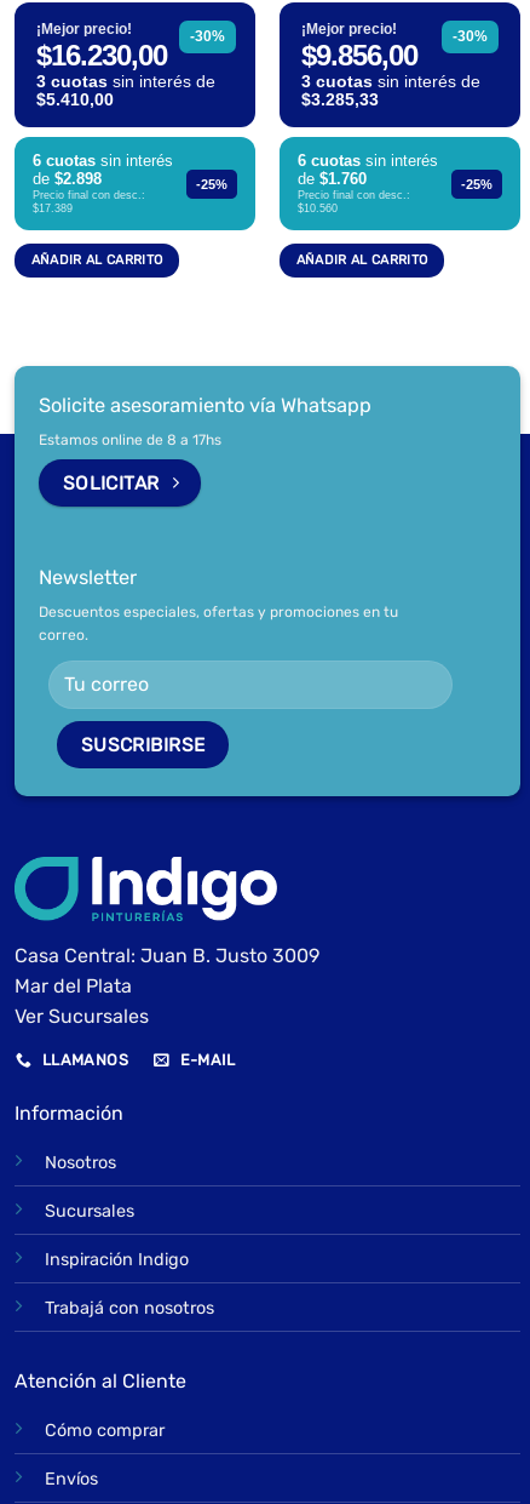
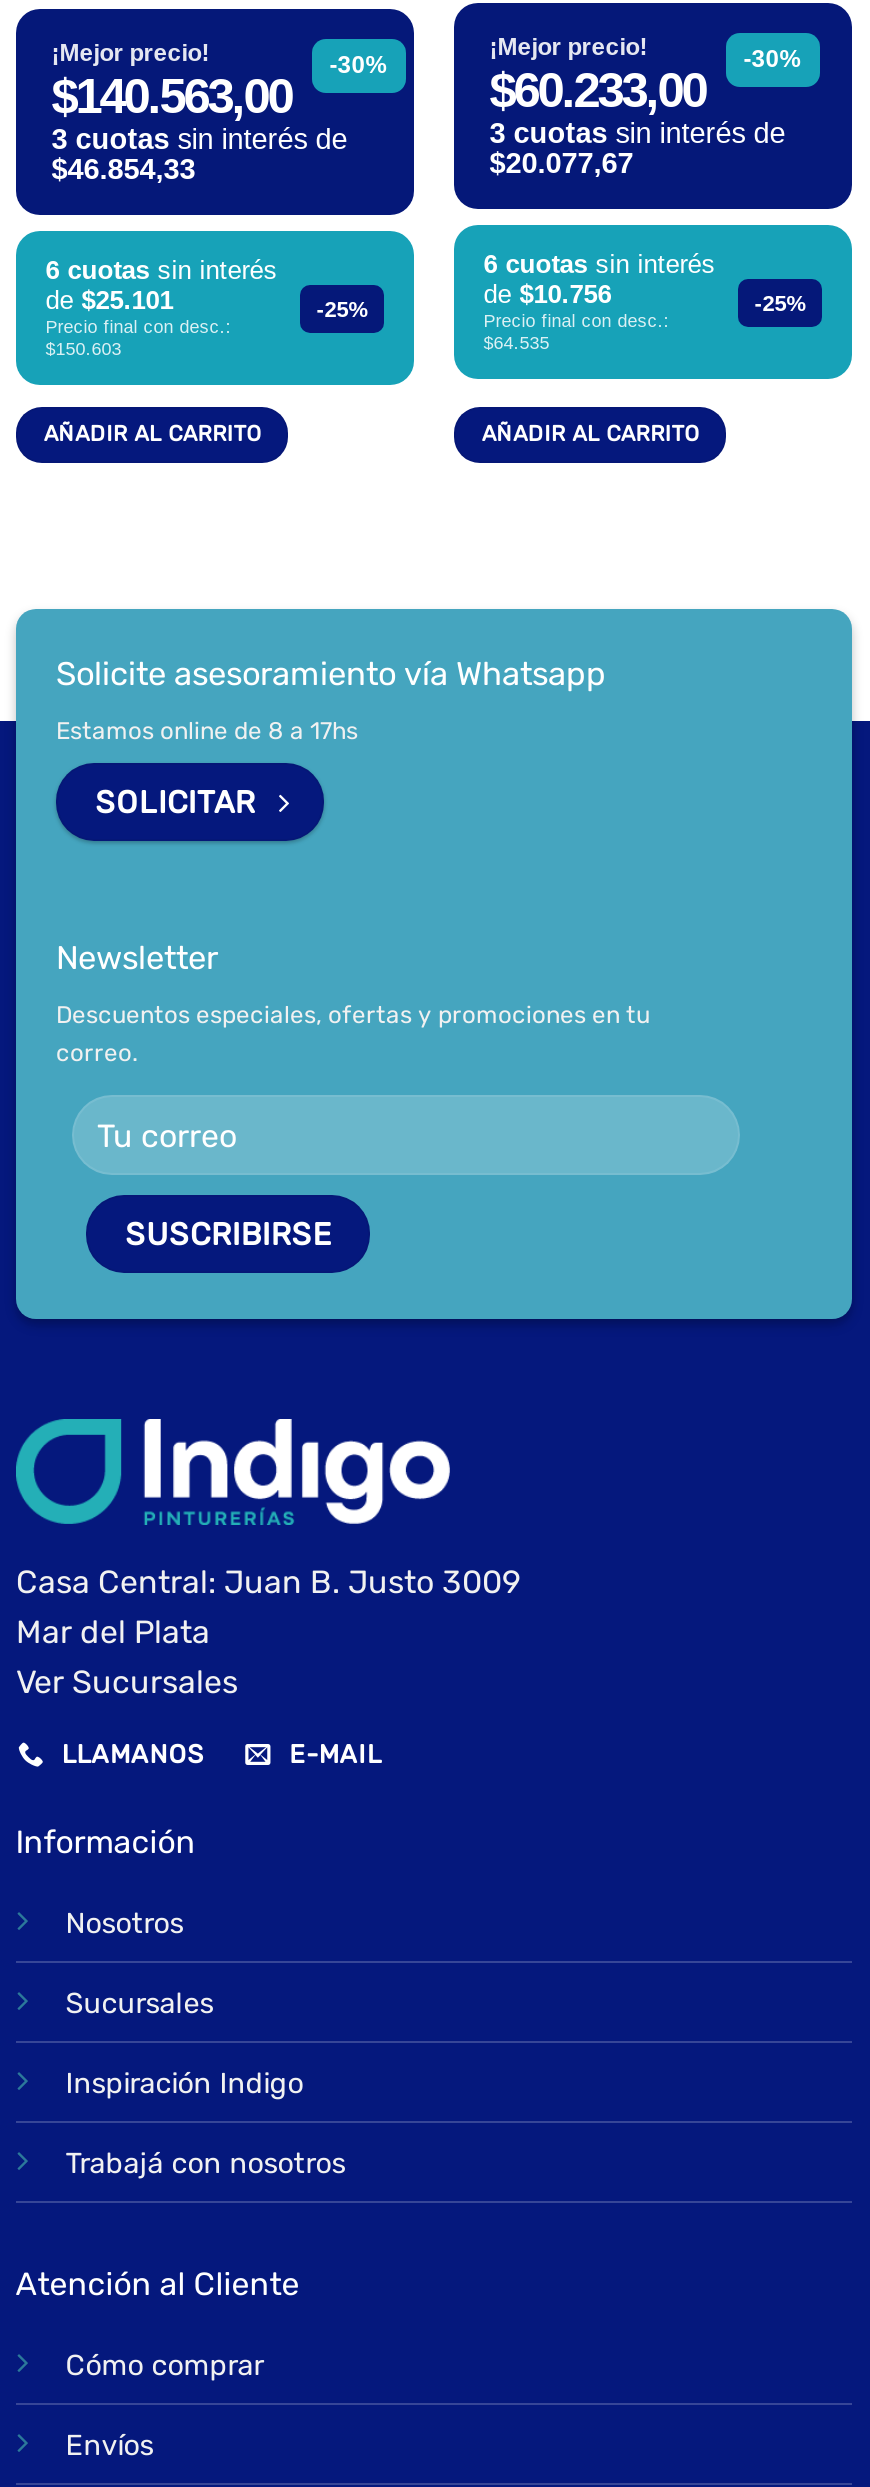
[36,39,167,72] $16.230,00 -> [52,69,292,123] $140.563,00
[301,39,417,72] $9.856,00 -> [490,63,706,117] $60.233,00
[36,90,114,109] $5.410,00 -> [52,153,196,185] $46.854,33
[301,90,379,109] $3.285,33 -> [490,147,634,179] $20.077,67
[32,170,101,188] de $2.898 -> [46,285,174,315] de $25.101
[297,170,366,188] de $1.760 -> [484,279,612,309] de $10.756
[32,203,72,215] $17.389 -> [46,339,122,359] $150.603
[297,203,337,215] $10.560 -> [484,333,550,353] $64.535

